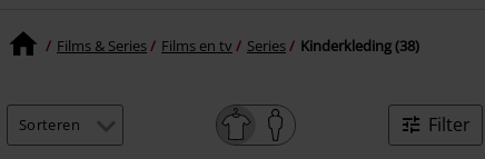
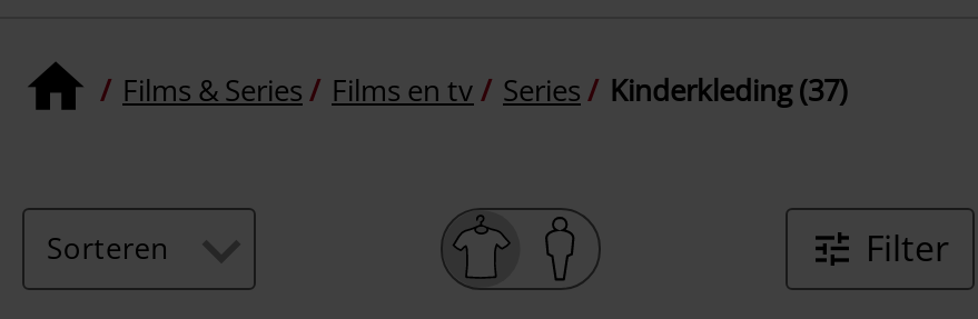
[300,36,419,56] Kinderkleding (38) -> [610,70,848,110] Kinderkleding (37)

